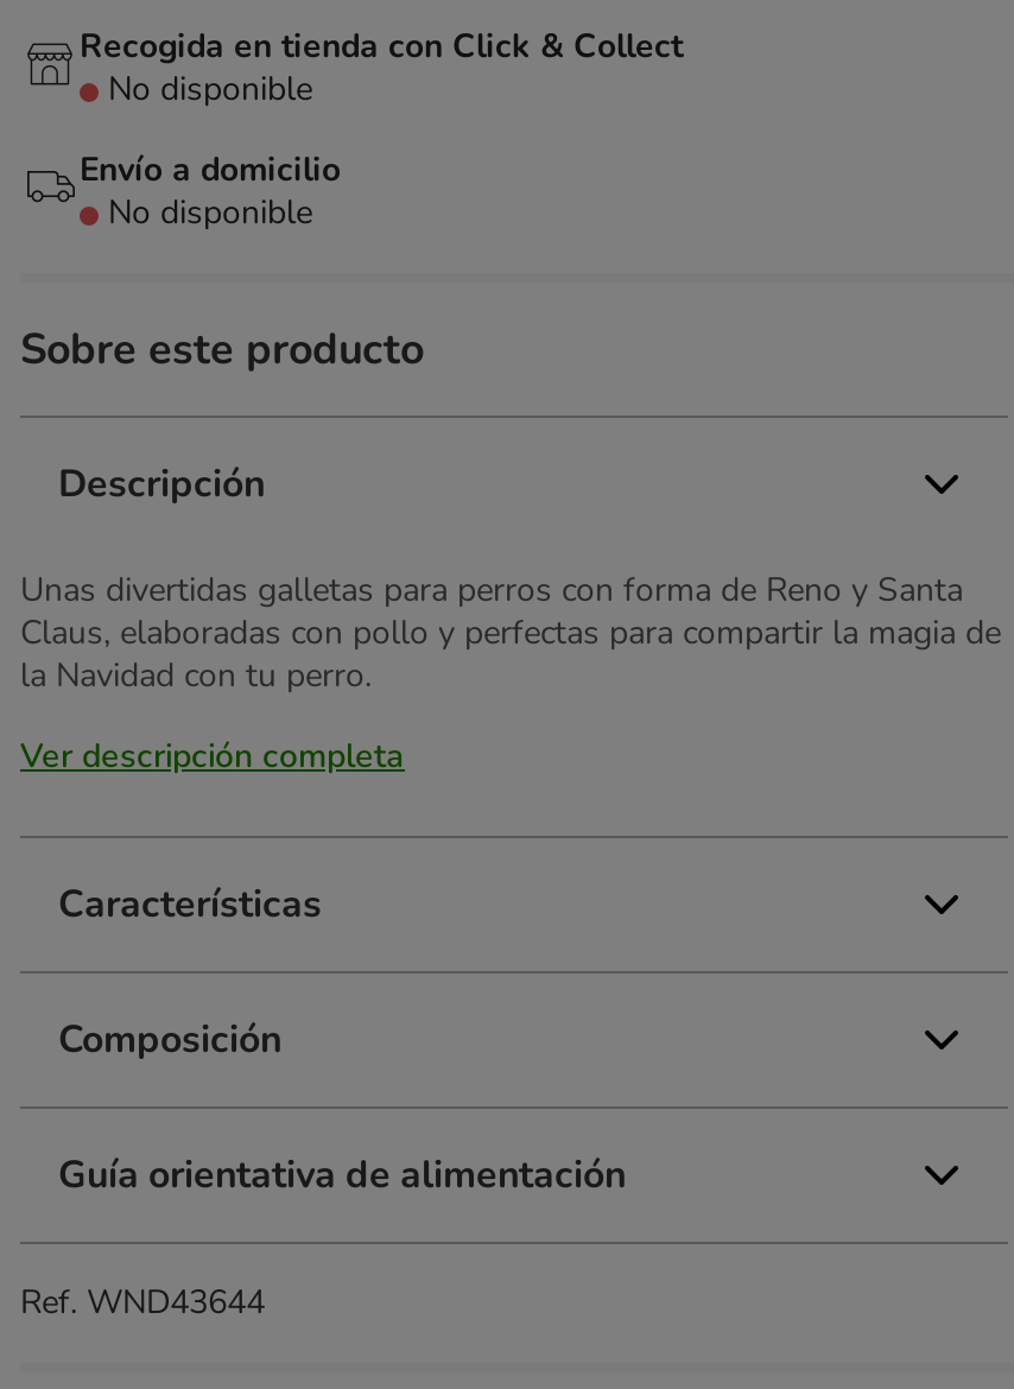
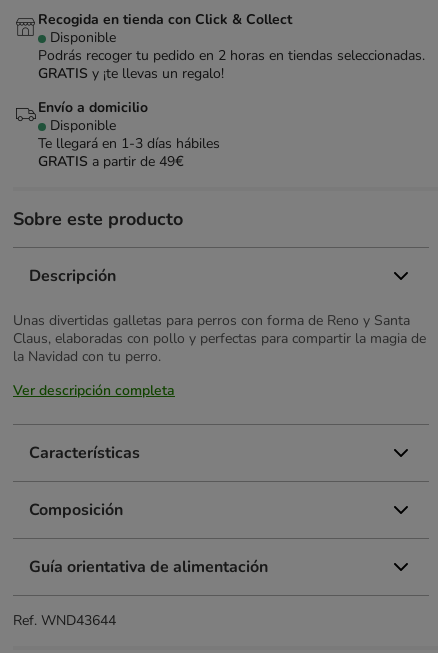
[108,66,312,112] No disponible -> [38,28,425,83] Disponible | Podrás recoger tu pedido en 2 horas en tiendas seleccionadas. | GRATIS y ¡te llevas un regalo!
[108,190,312,235] No disponible -> [38,116,220,171] Disponible | Te llegará en 1-3 días hábiles | GRATIS a partir de 49€

